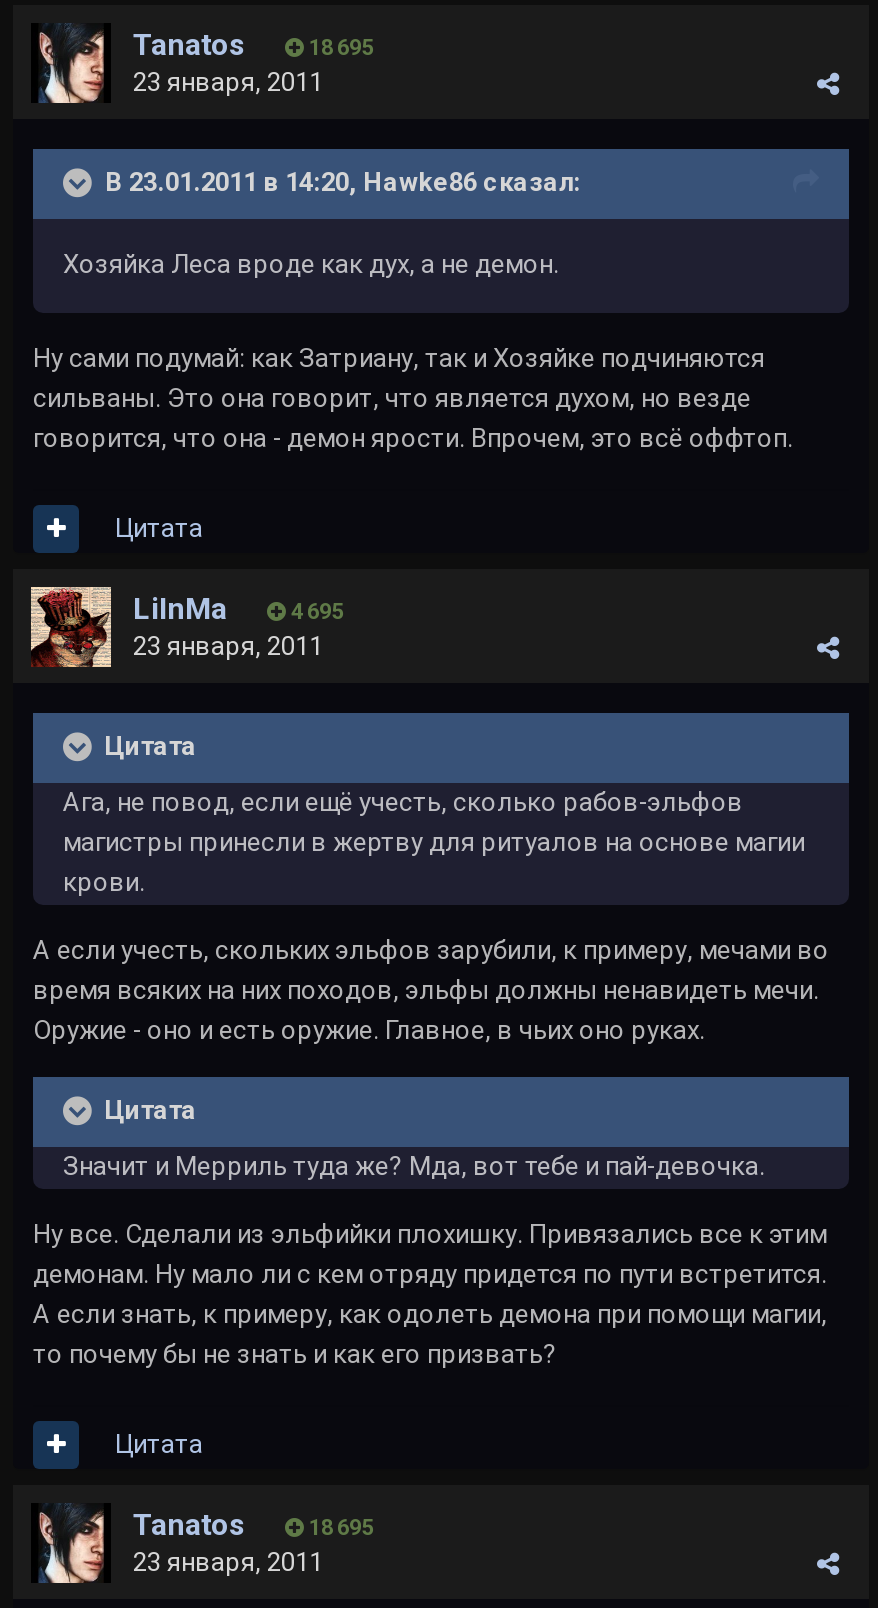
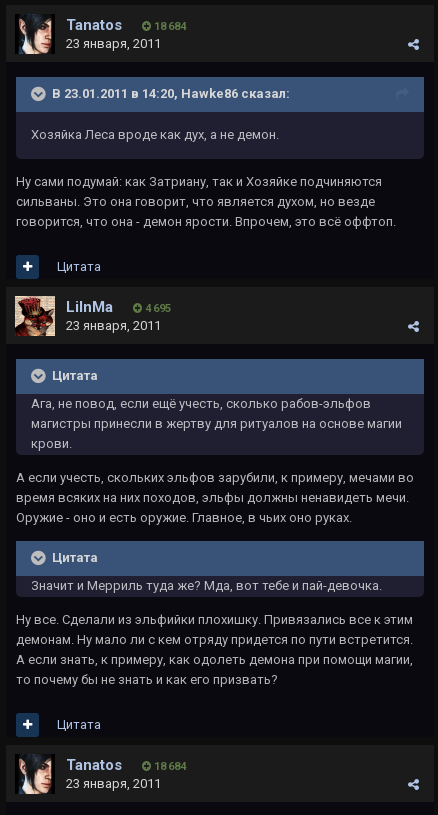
[303,35,373,61] 18 695 -> [151,20,186,33] 18 684
[303,1515,373,1541] 18 695 -> [151,760,186,773] 18 684

